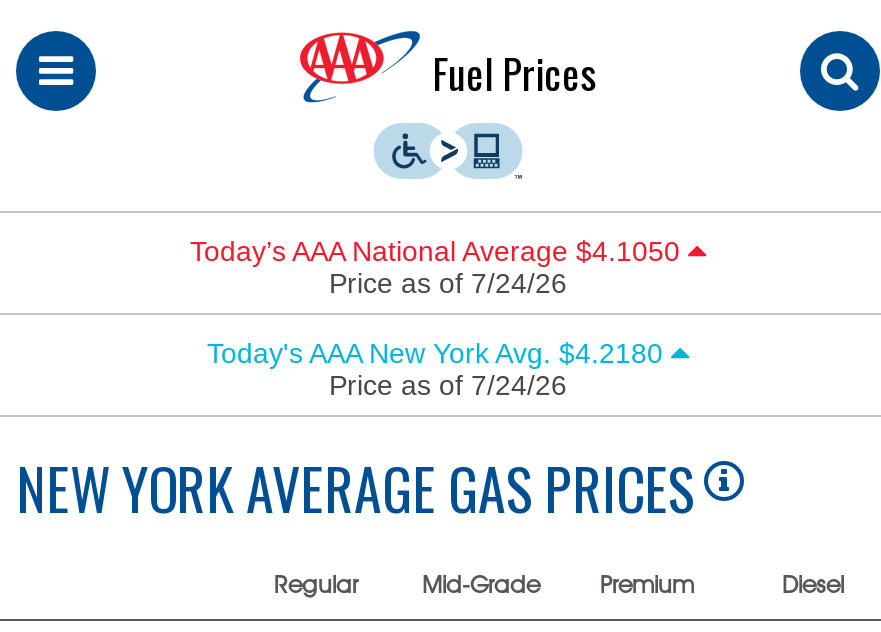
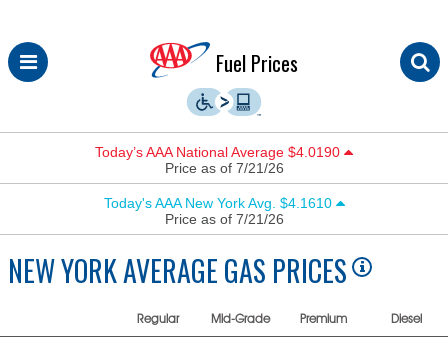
[190,235,688,267] Today’s AAA National Average $4.1050 -> [95,144,344,160] Today’s AAA National Average $4.0190
[329,267,567,299] Price as of 7/24/26 -> [164,160,283,176] Price as of 7/21/26
[207,337,671,369] Today's AAA New York Avg. $4.2180 -> [103,195,335,211] Today's AAA New York Avg. $4.1610
[329,369,567,401] Price as of 7/24/26 -> [164,211,283,227] Price as of 7/21/26

